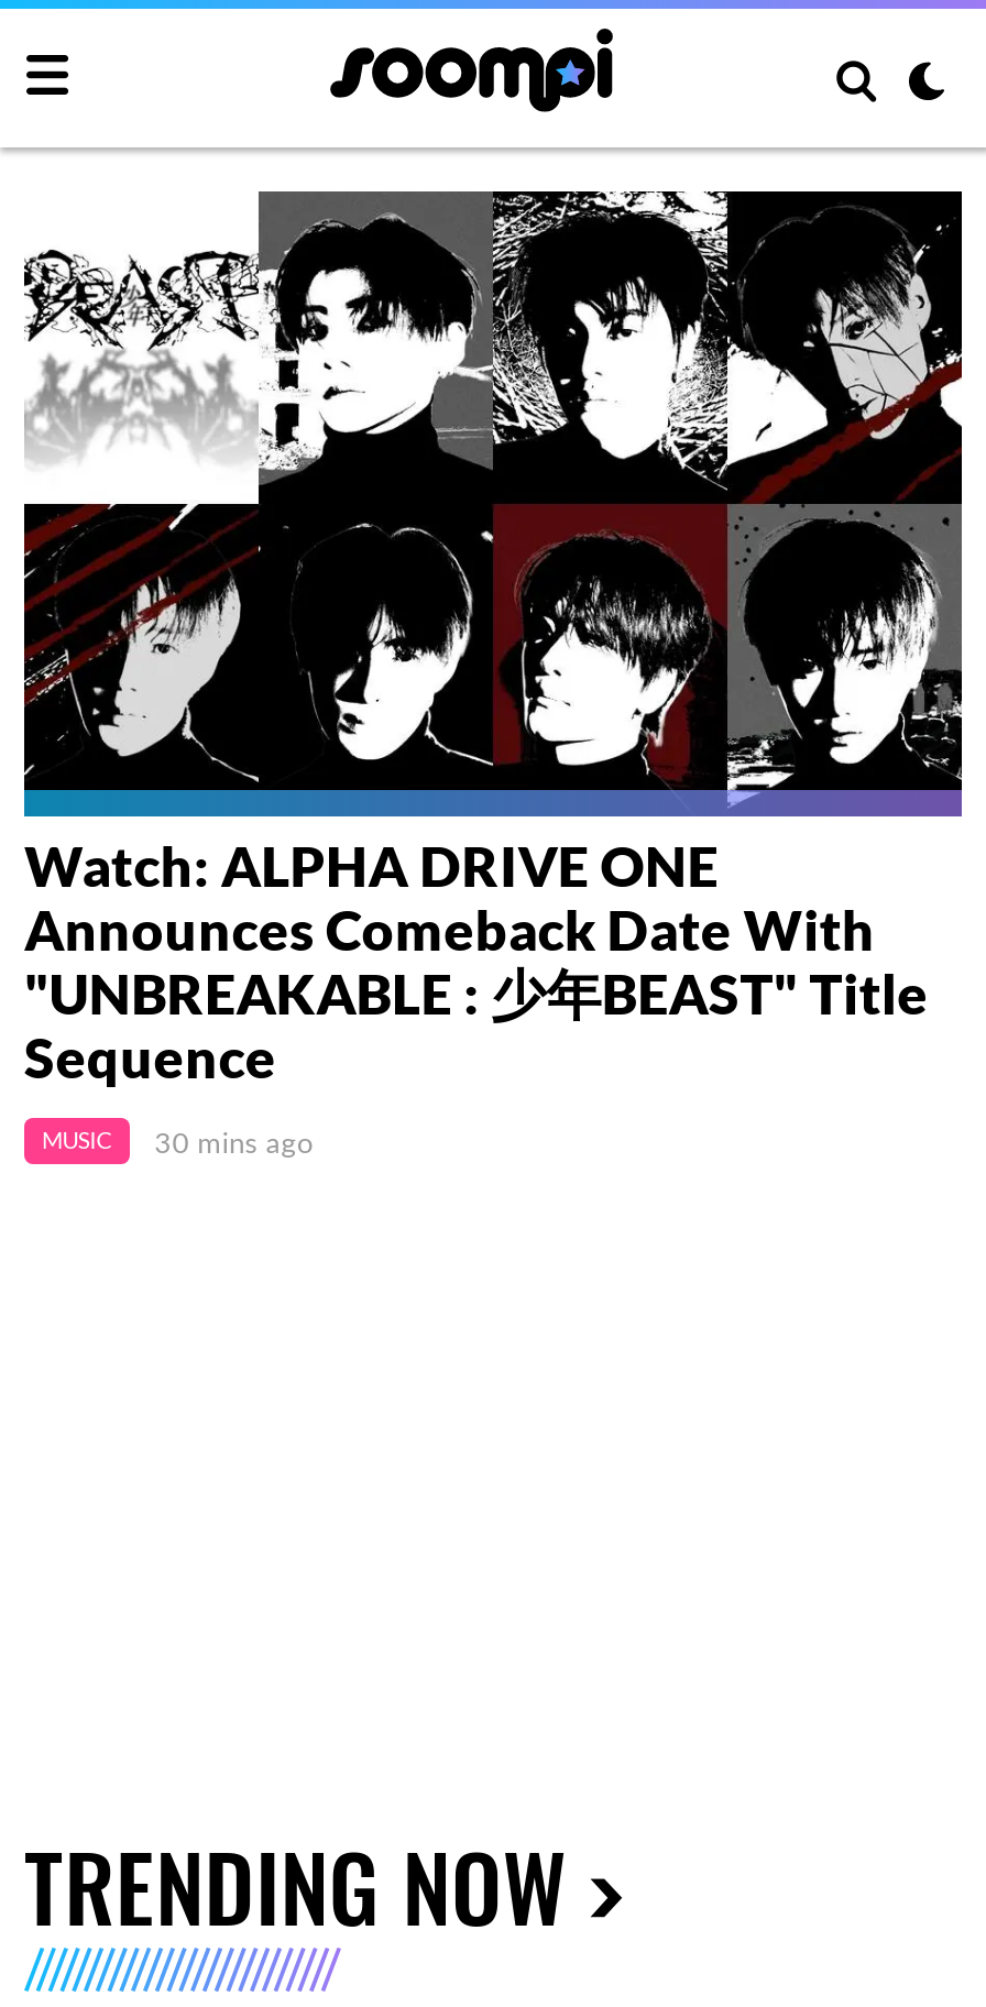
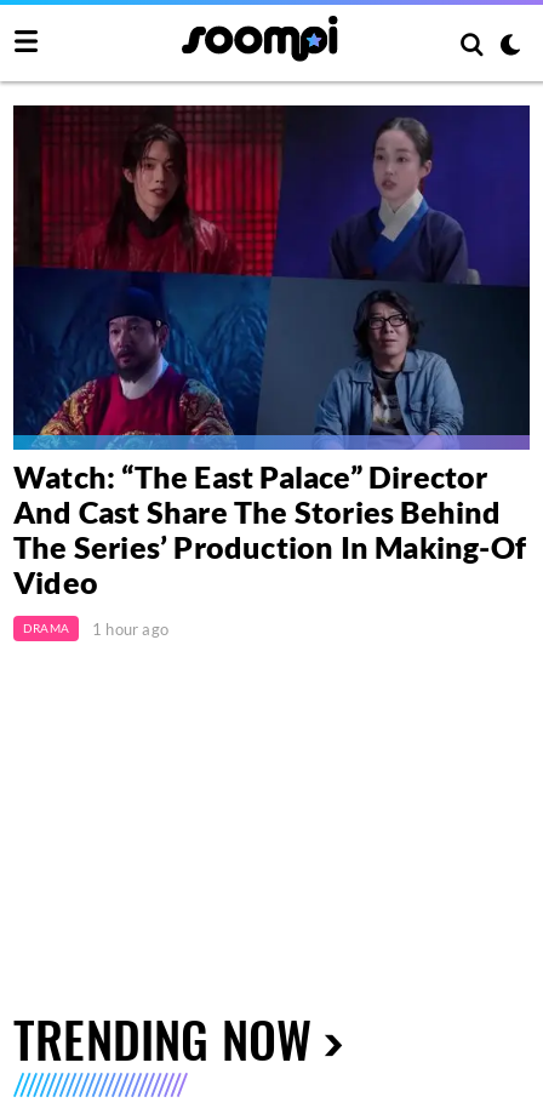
[22,189,964,1089] [image] | Watch: ALPHA DRIVE ONE | Announces Comeback Date With | "UNBREAKABLE : 少年BEAST" Title | Sequence -> [12,104,531,600] [image] | Watch: “The East Palace” Director | And Cast Share The Stories Behind | The Series’ Production In Making-Of | Video
[42,1124,313,1159] MUSIC | 30 mins ago -> [23,619,168,638] DRAMA | 1 hour ago

